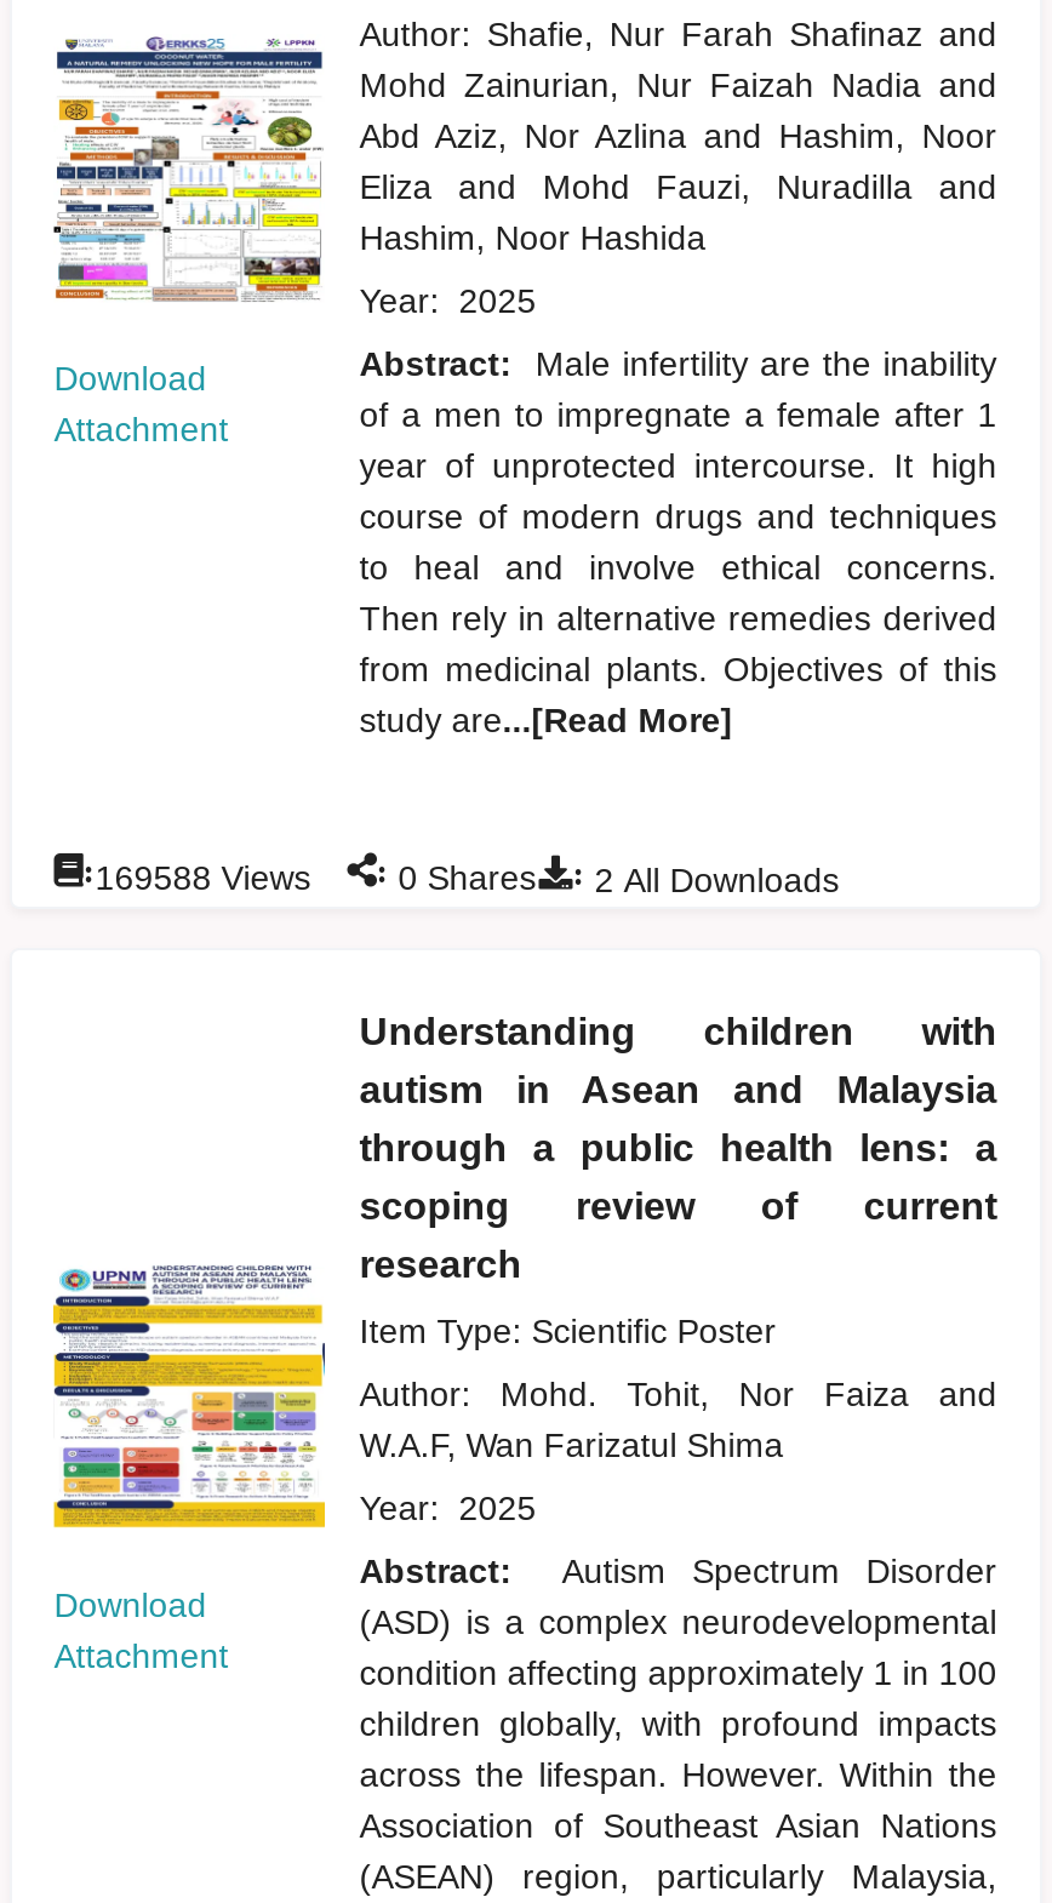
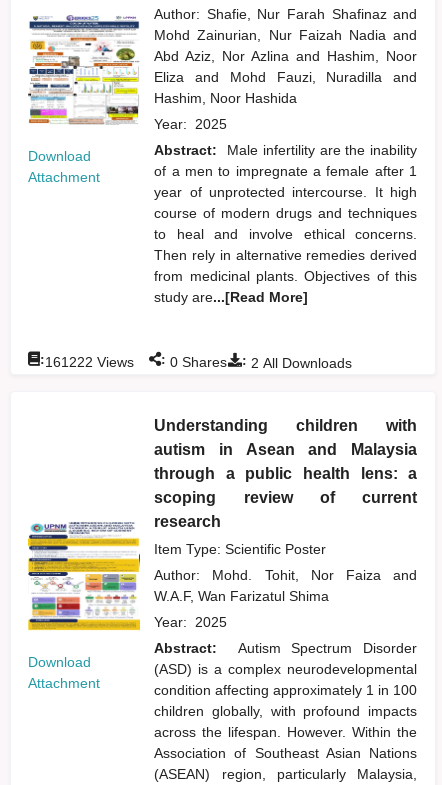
[83,853,839,899] :169588 Views : 0 Shares : 2 All Downloads -> [40,352,352,371] :161222 Views : 0 Shares : 2 All Downloads

